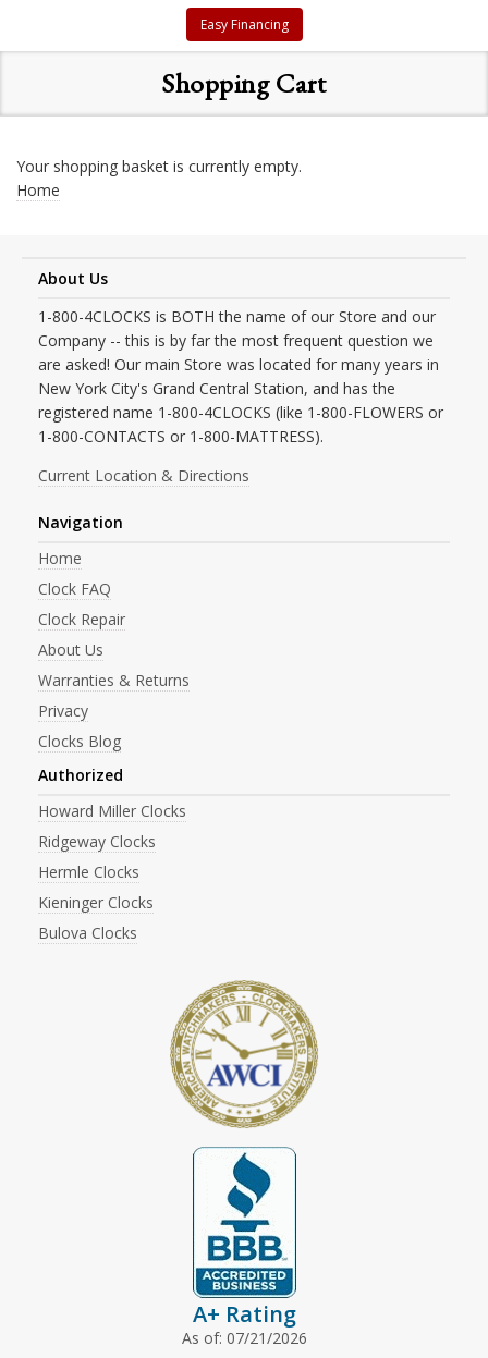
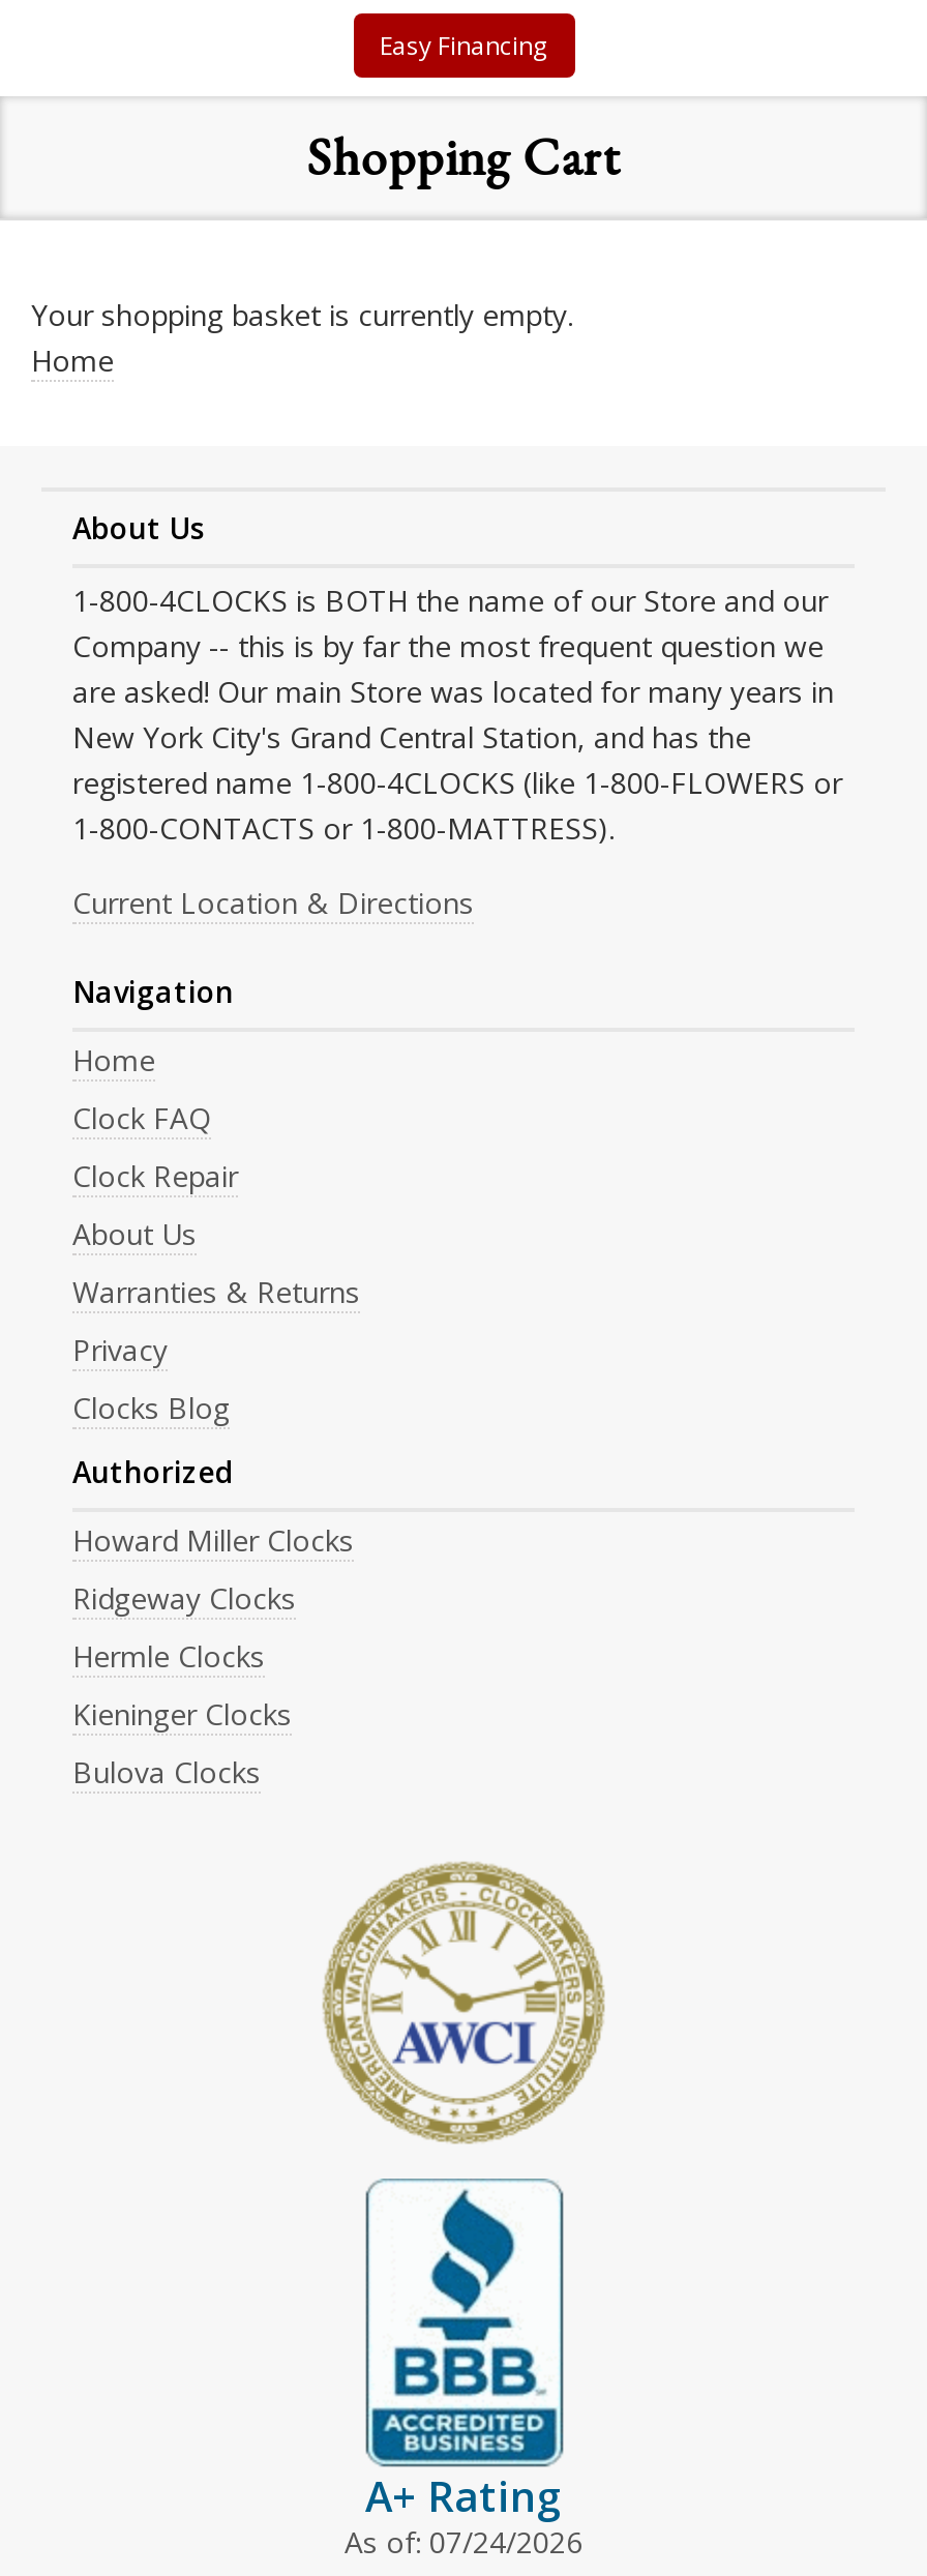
[181,1328,307,1348] As of: 07/21/2026 -> [345,2522,582,2562] As of: 07/24/2026

